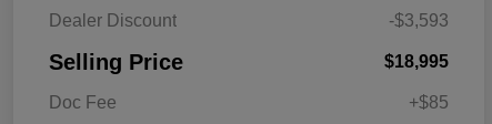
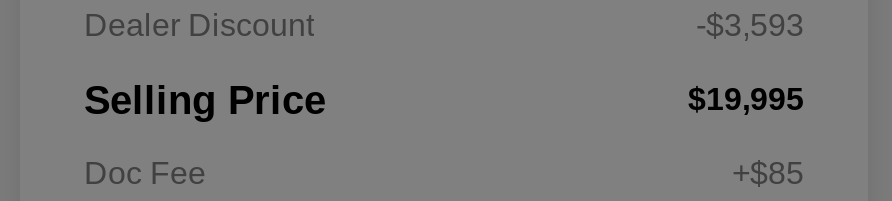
[384,52,449,71] $18,995 -> [688,82,804,116] $19,995

